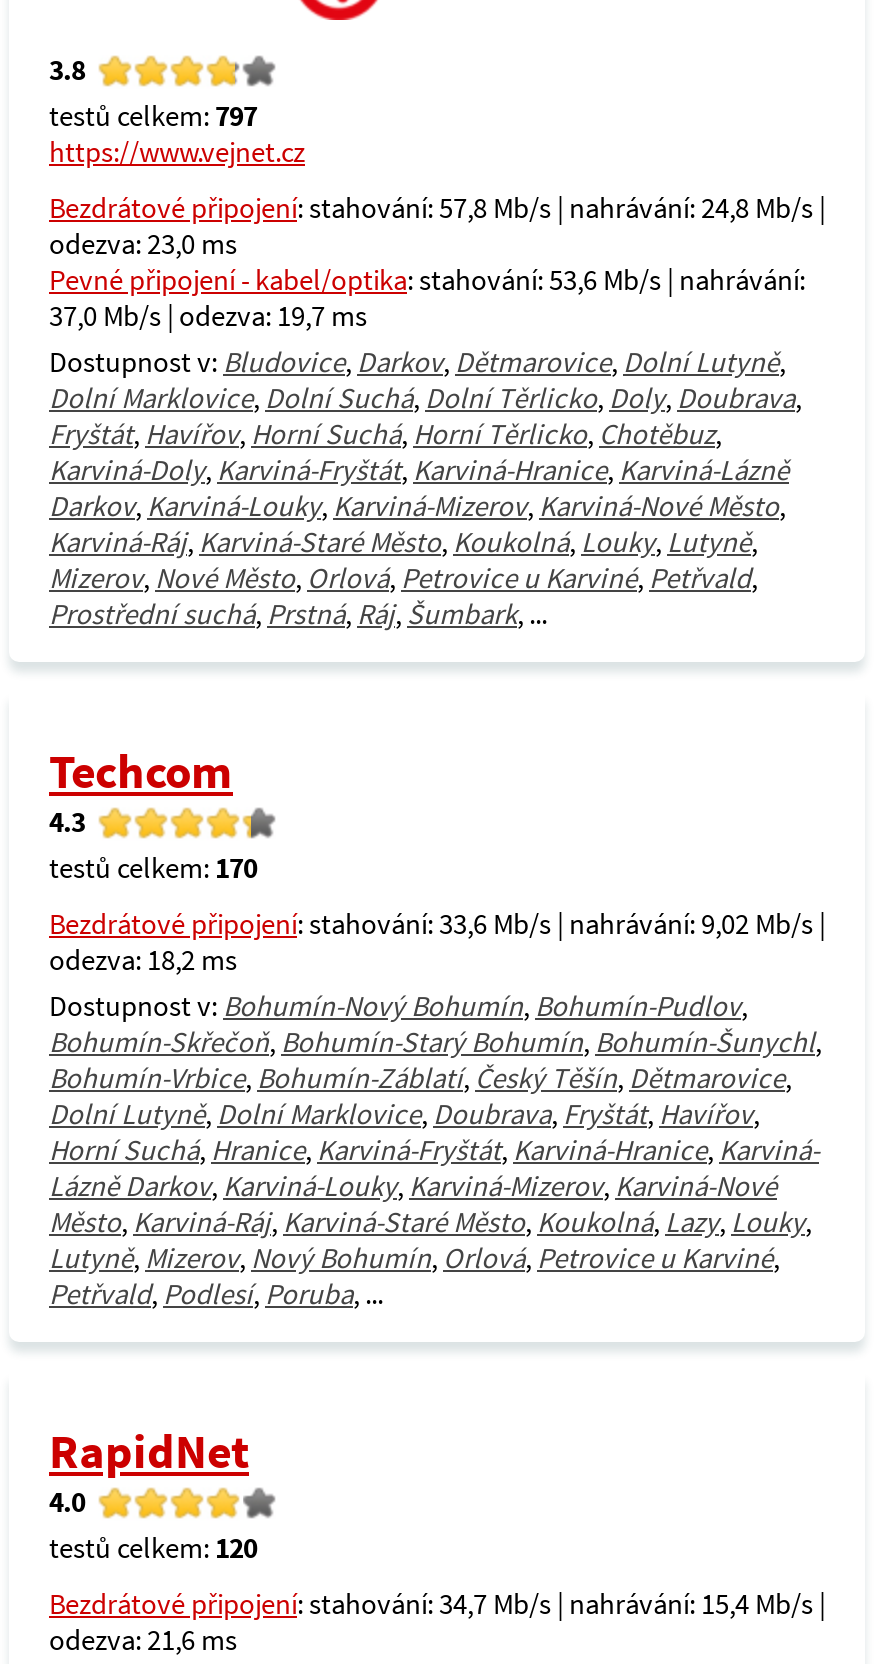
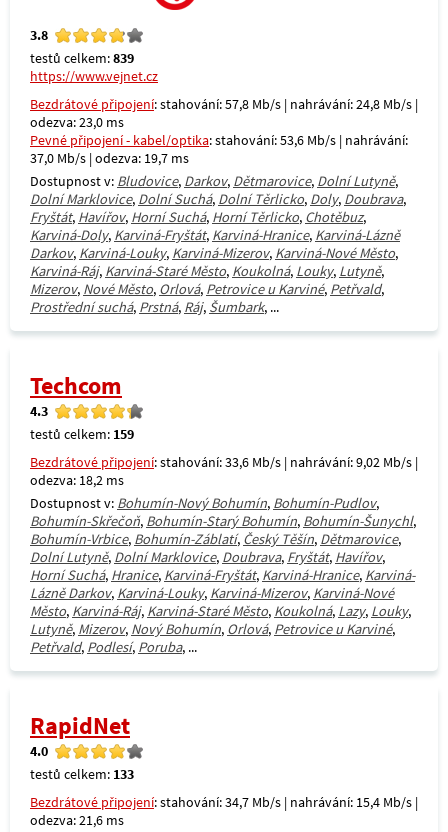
[49,98,257,134] testů celkem: 797 -> [30,49,134,67] testů celkem: 839
[49,850,257,886] testů celkem: 170 -> [30,425,134,443] testů celkem: 159
[49,1530,257,1566] testů celkem: 120 -> [30,765,134,783] testů celkem: 133

